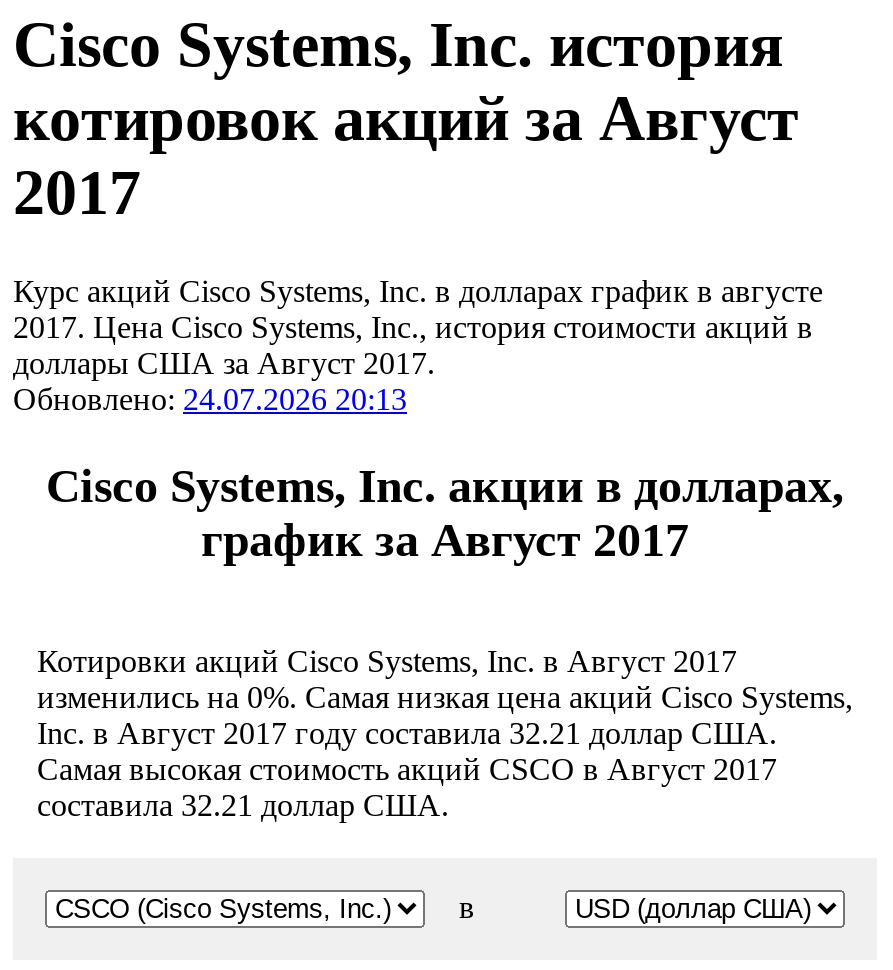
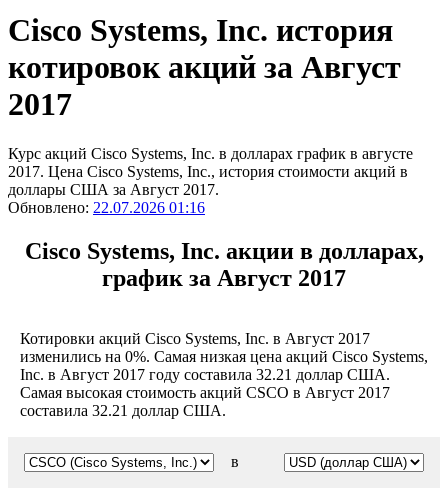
[13,382,407,416] Обновлено: 24.07.2026 20:13 -> [8,199,205,216] Обновлено: 22.07.2026 01:16

